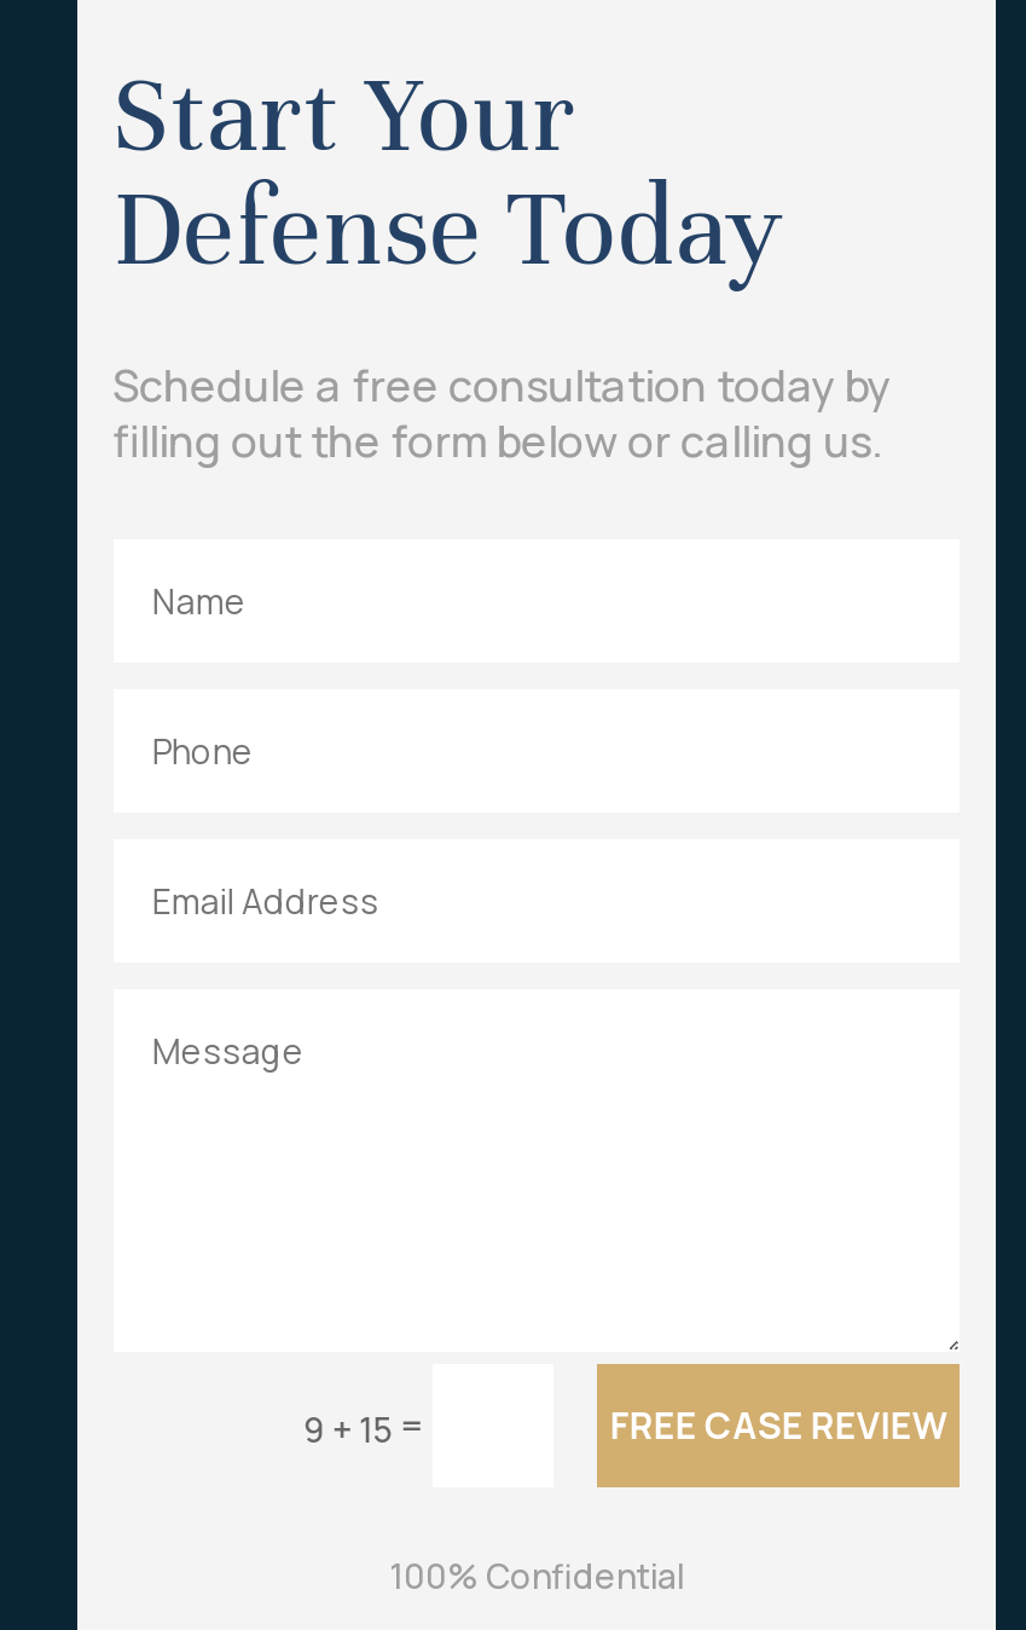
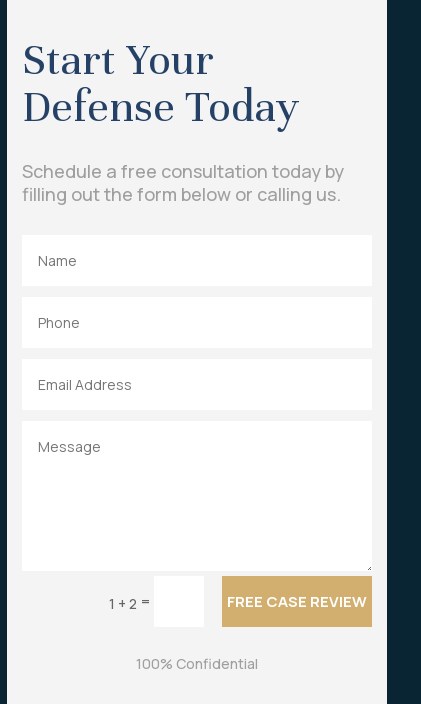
[303,1403,434,1453] 9 + 15 = -> [109,592,154,613] 1 + 2 =

